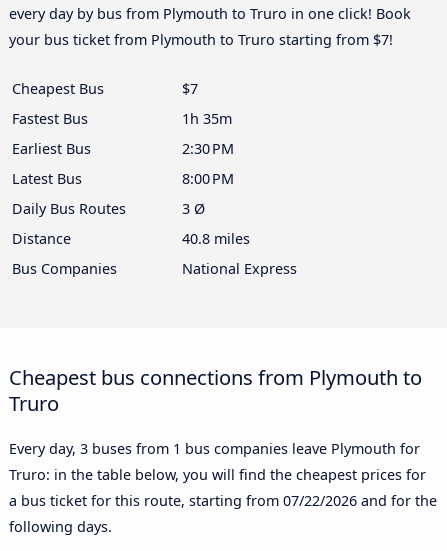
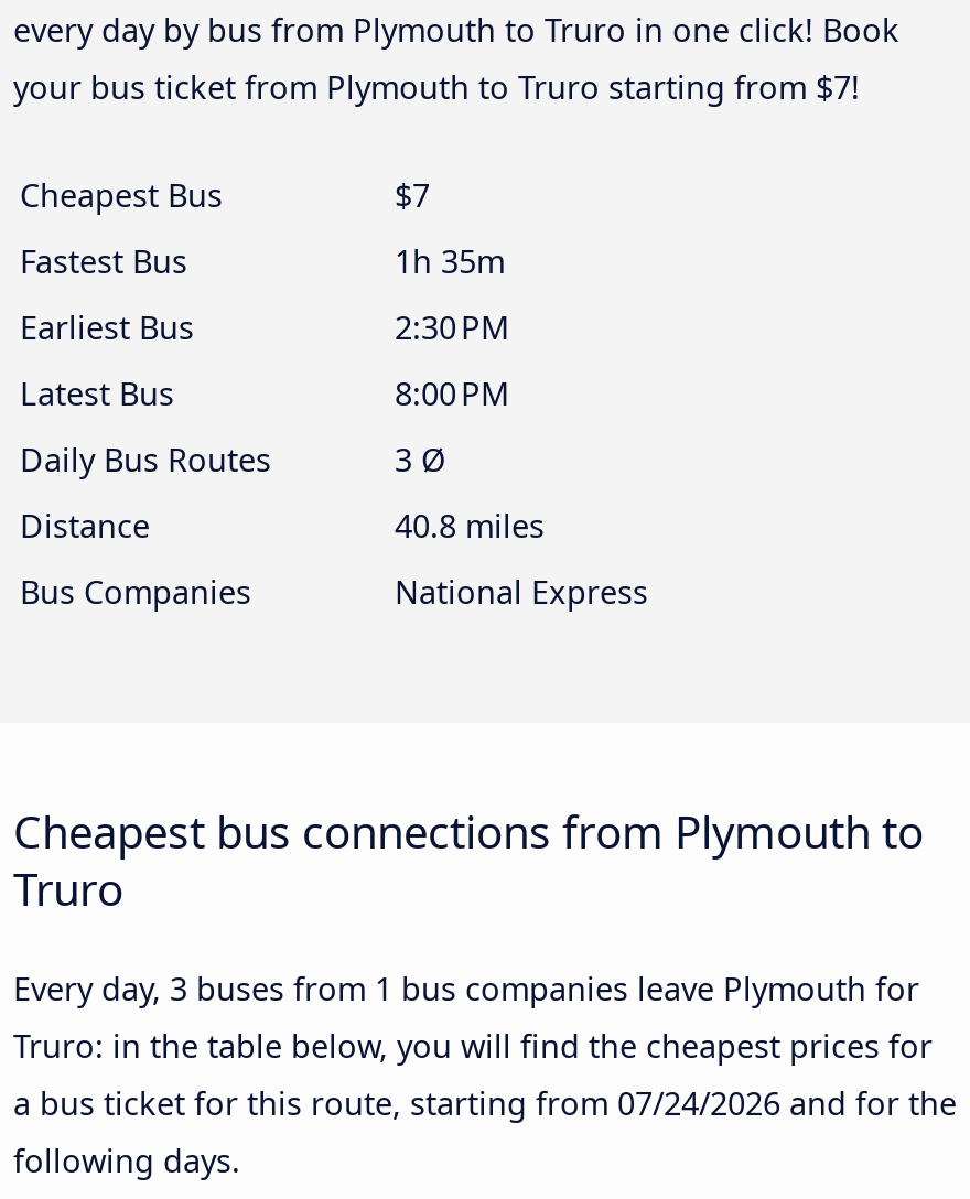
[9,491,437,510] a bus ticket for this route, starting from 07/22/2026 and for the -> [13,1083,957,1125] a bus ticket for this route, starting from 07/24/2026 and for the

